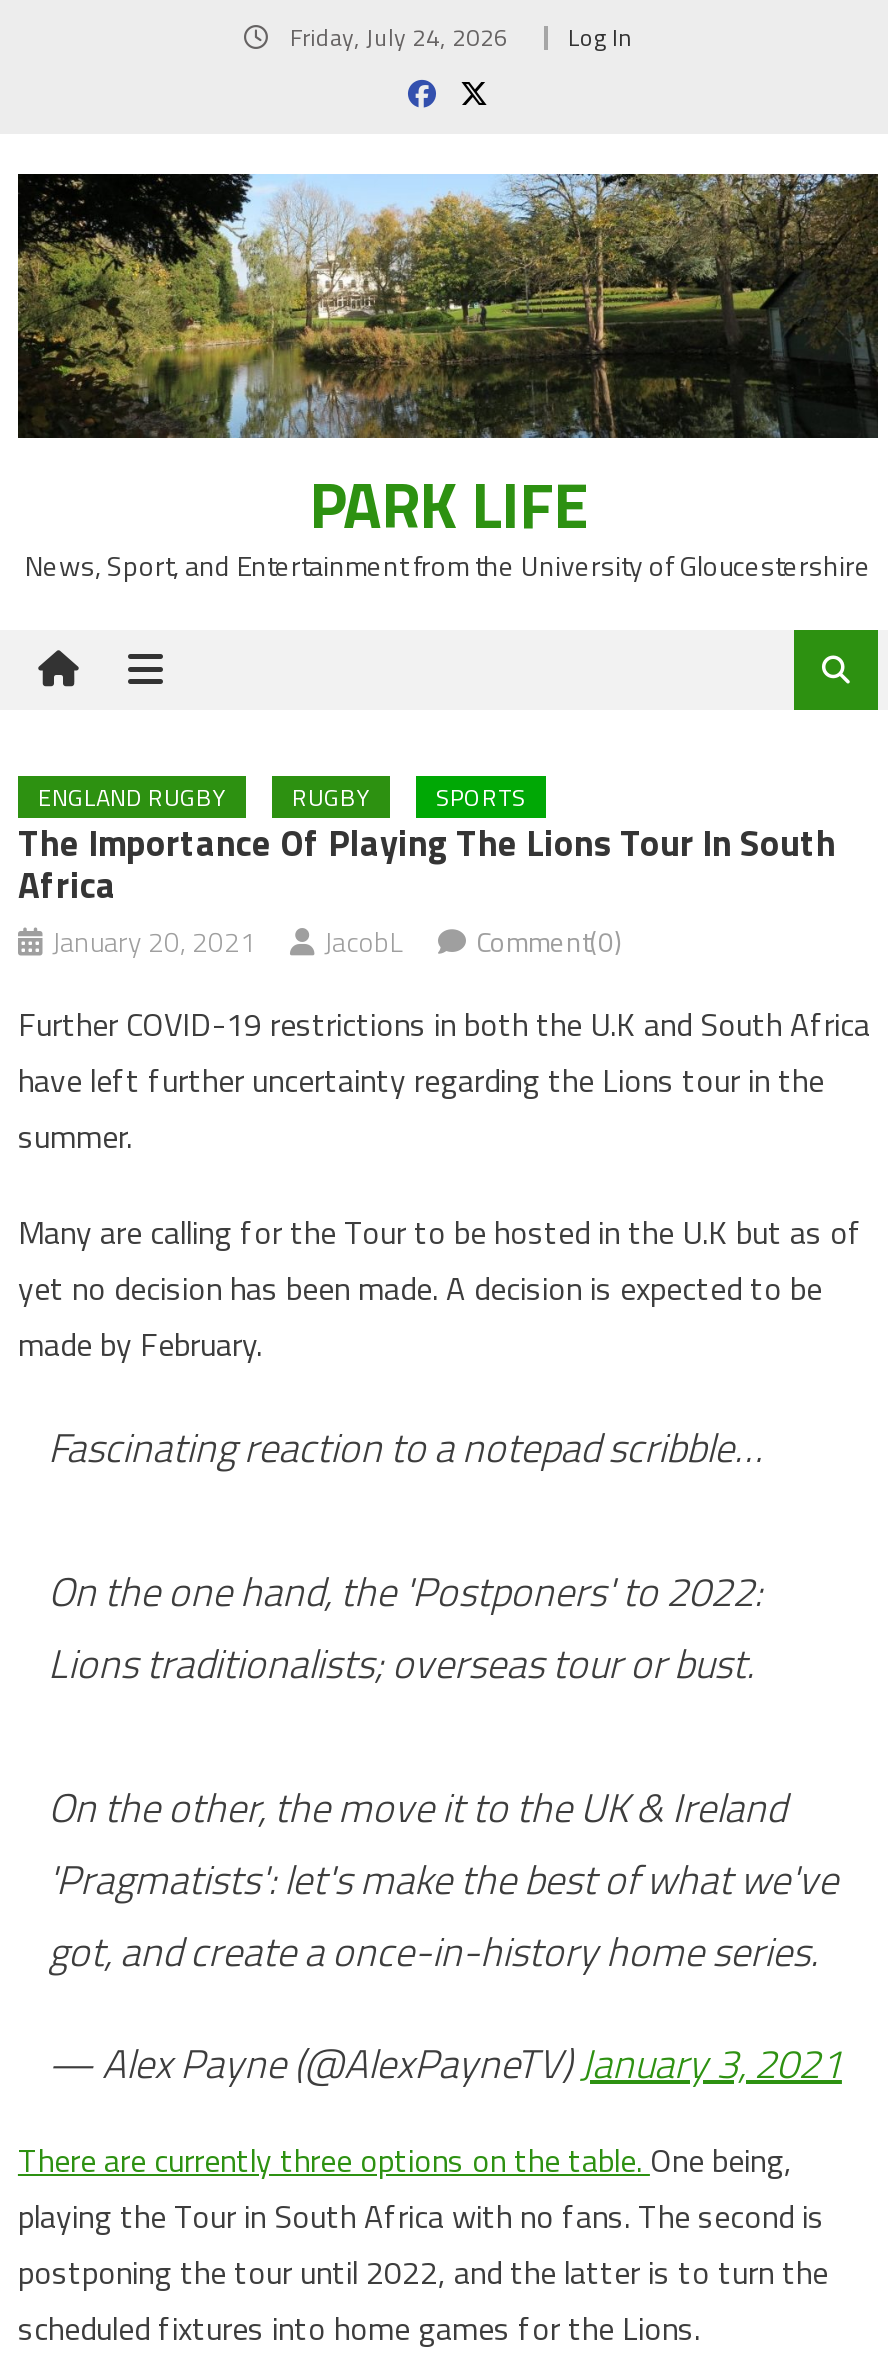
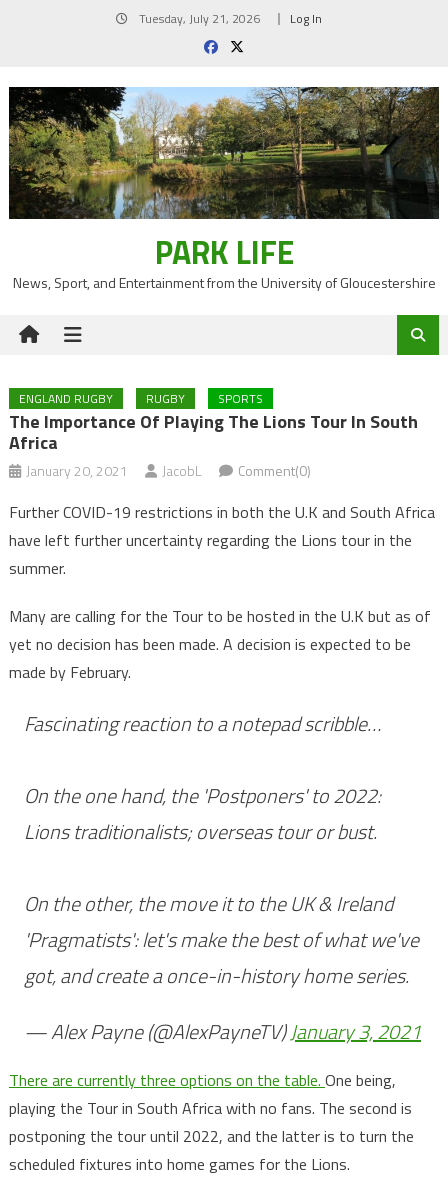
[284,18,632,56] Friday, July 24, 2026 Log In -> [136,9,322,28] Tuesday, July 21, 2026 Log In

